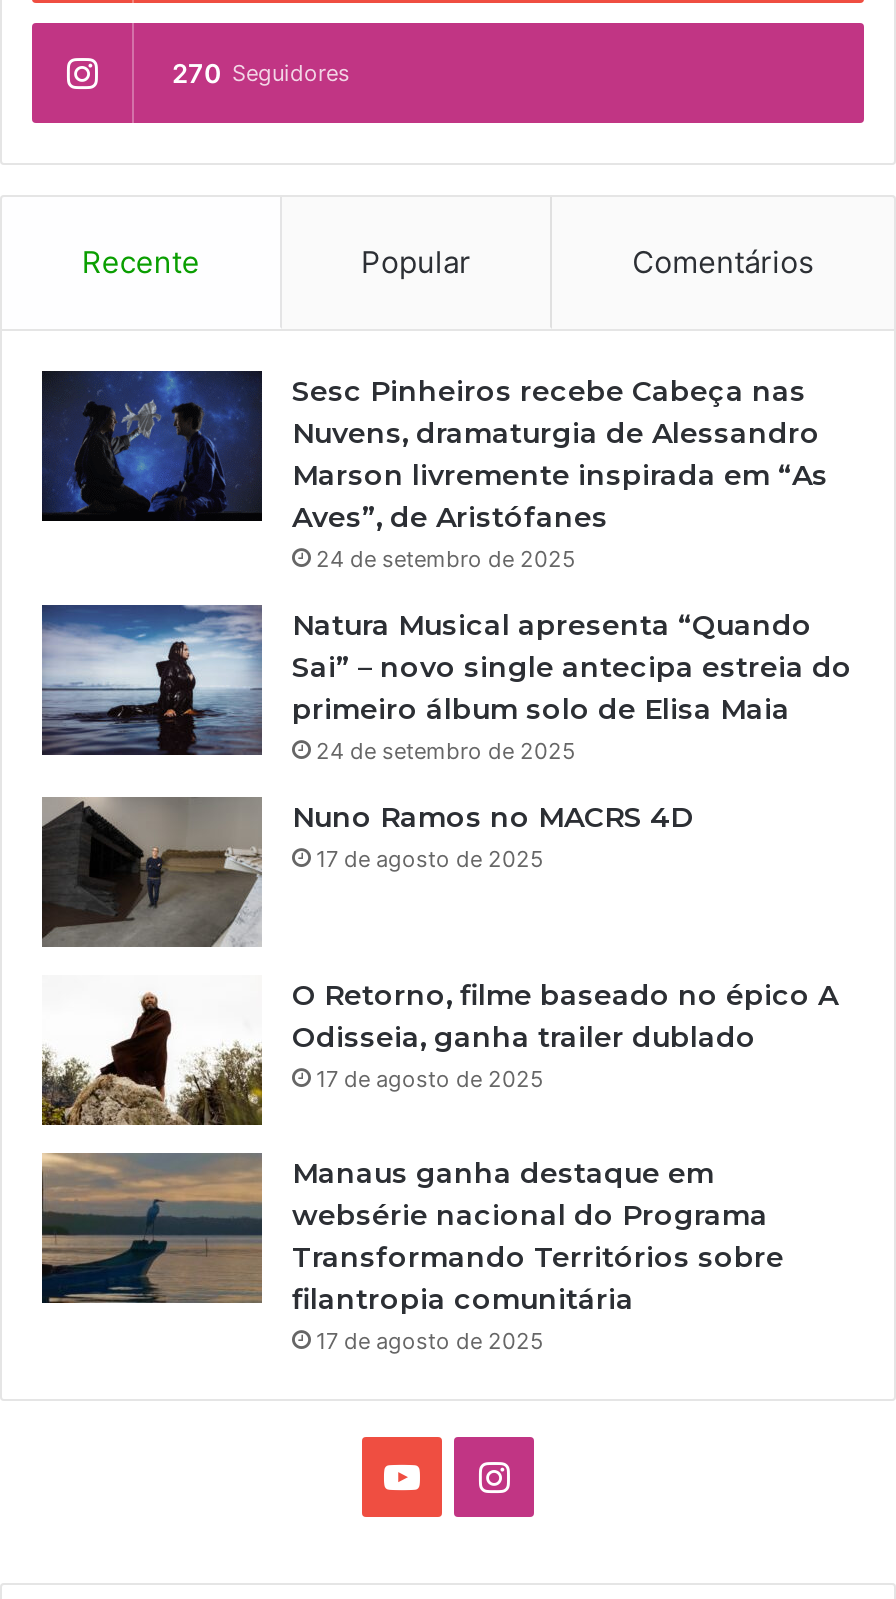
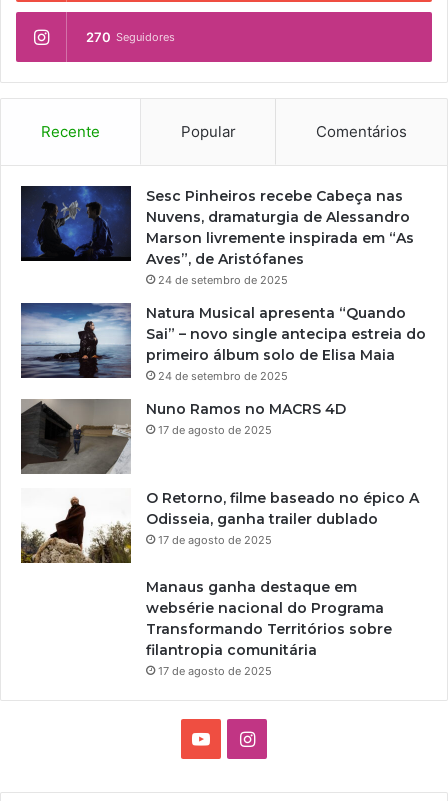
[40,1152,264,1306] [image] -> none

